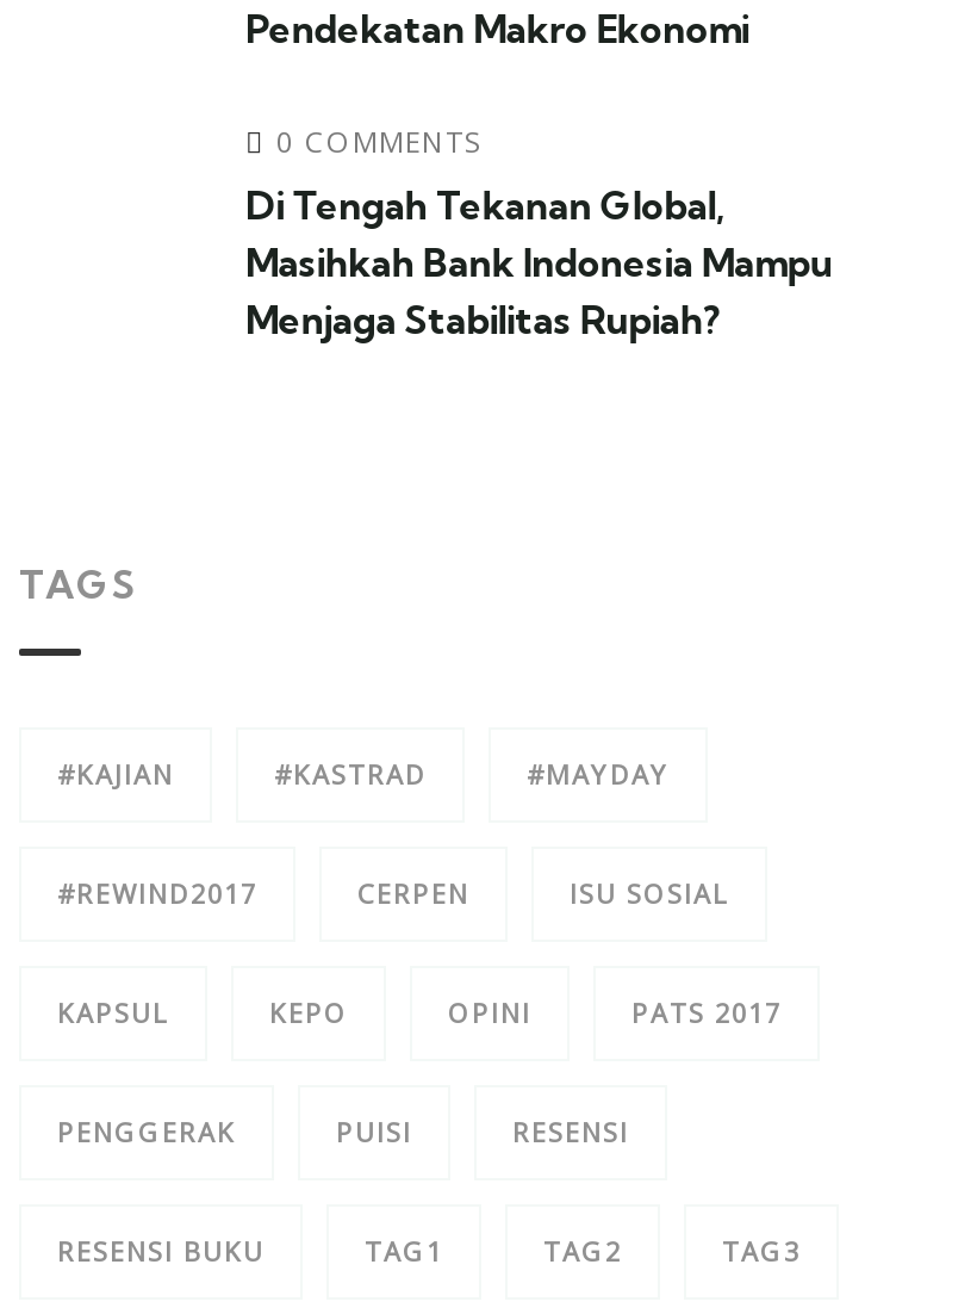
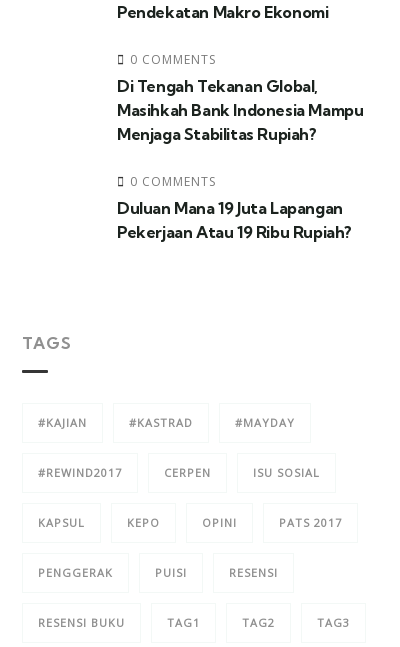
none -> [117,173,352,242] 0 COMMENTS | Duluan Mana 19 Juta Lapangan | Pekerjaan Atau 19 Ribu Rupiah?

